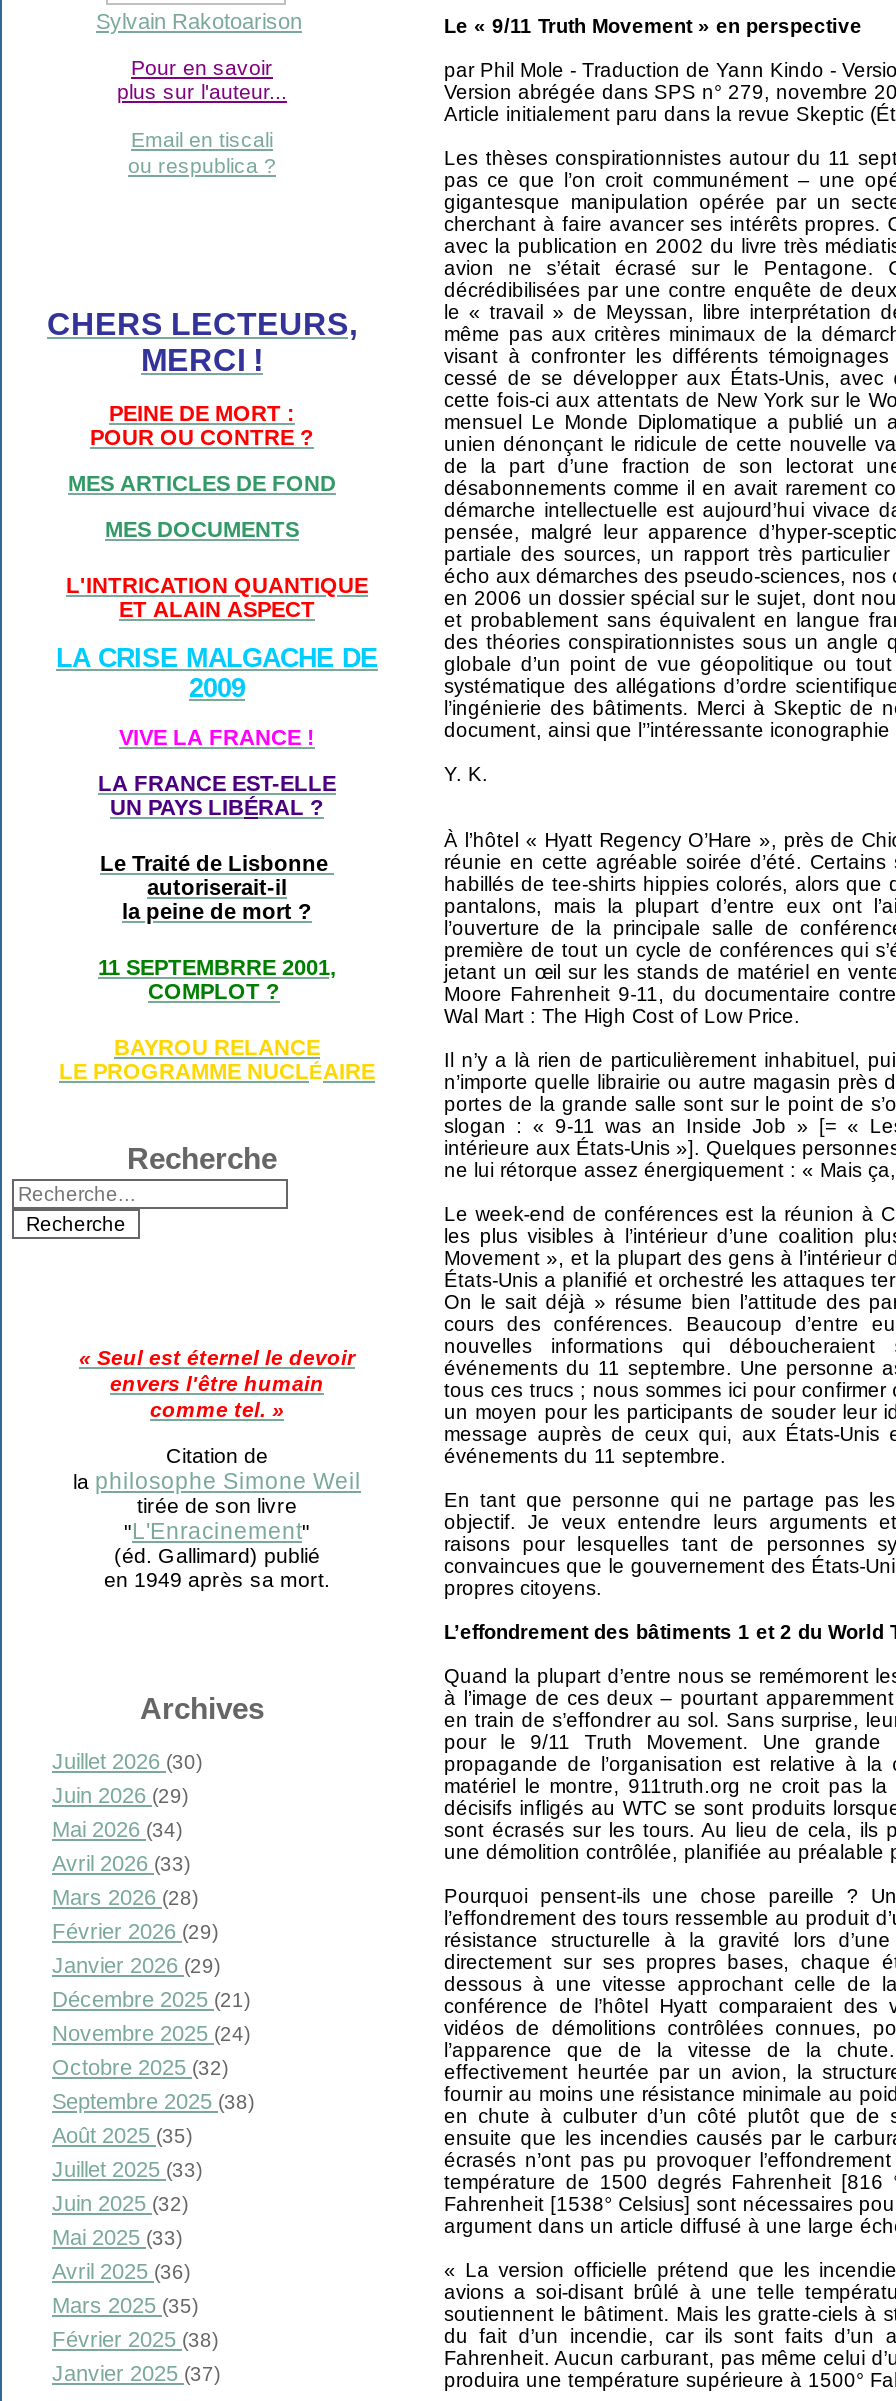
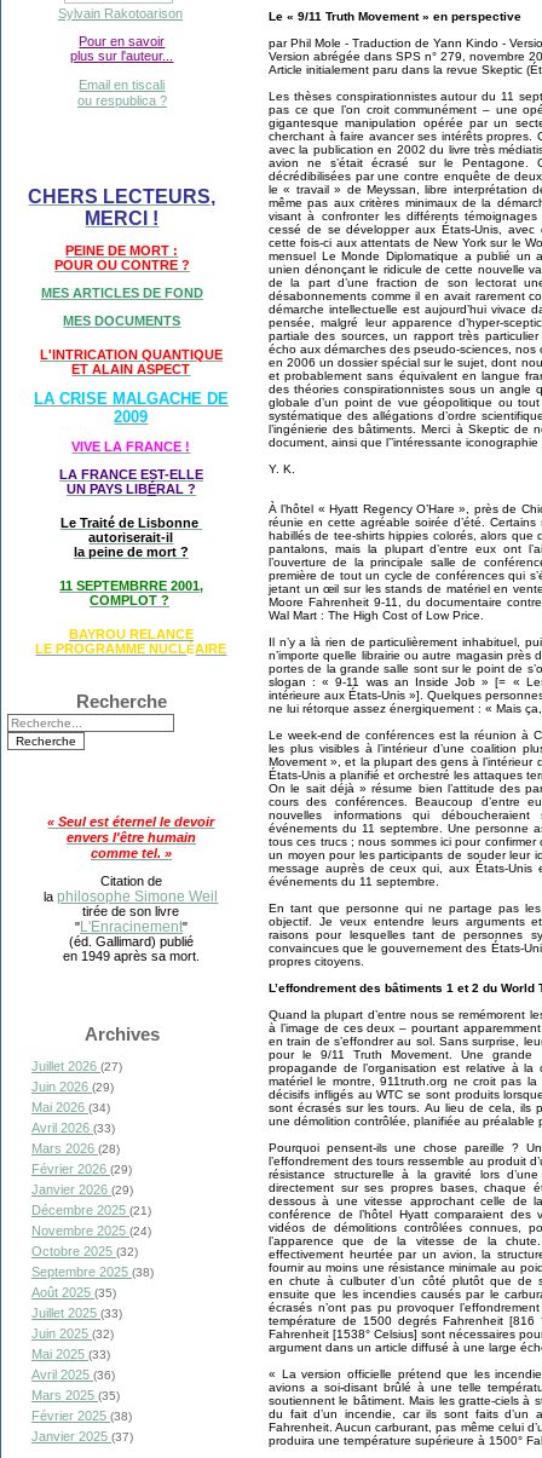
[52,1749,202,1773] Juillet 2026 (30) -> [31,1059,122,1073] Juillet 2026 (27)

